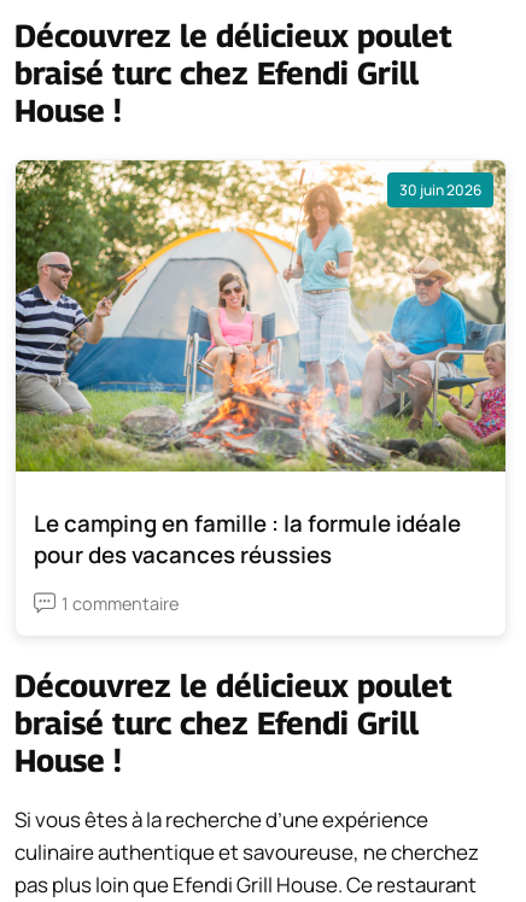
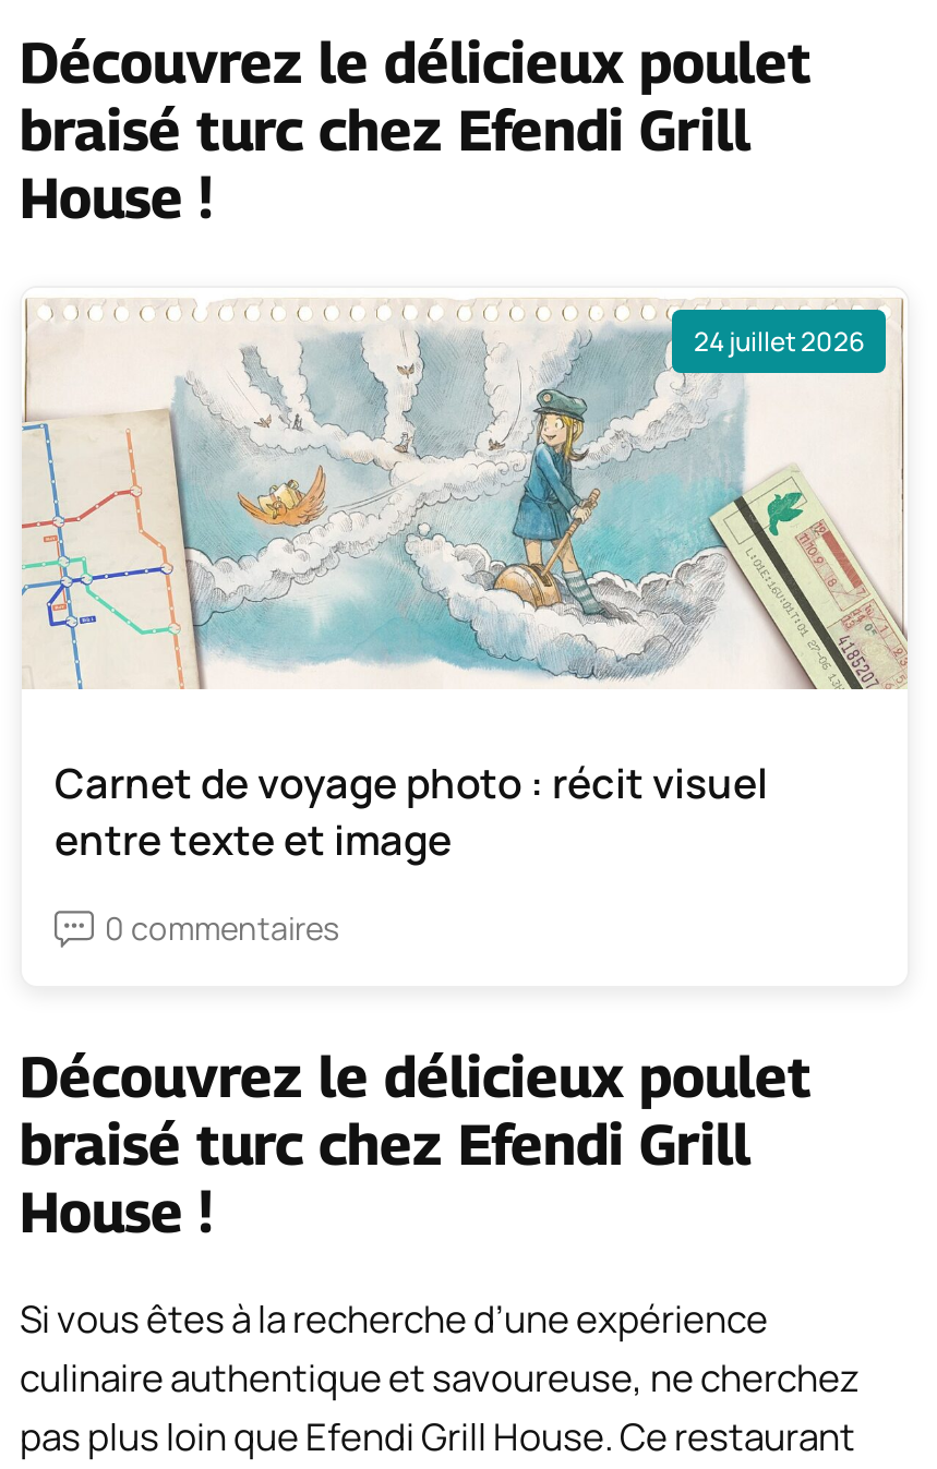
[14,159,507,473] [image] | 30 juin 2026 -> [22,288,908,691] [image] | 24 juillet 2026
[34,507,461,570] Le camping en famille : la formule idéale | pour des vacances réussies -> [55,756,768,869] Carnet de voyage photo : récit visuel | entre texte et image
[62,592,179,615] 1 commentaire -> [105,908,340,950] 0 commentaires

